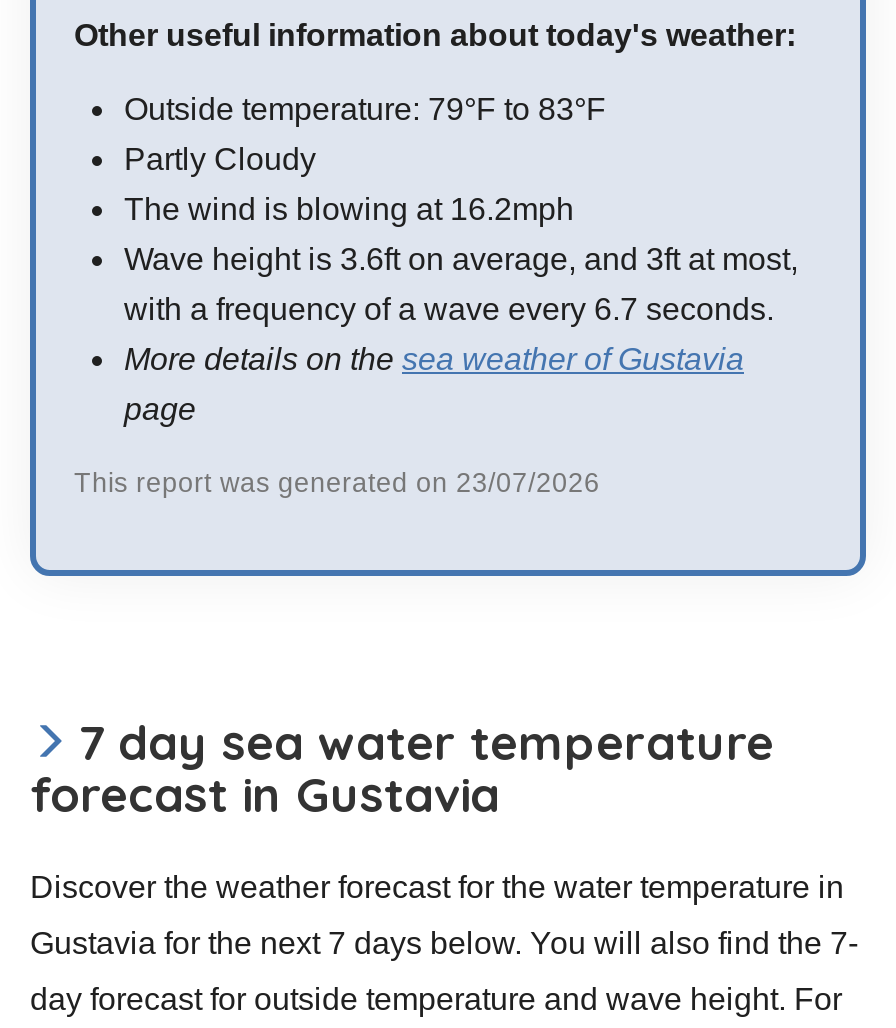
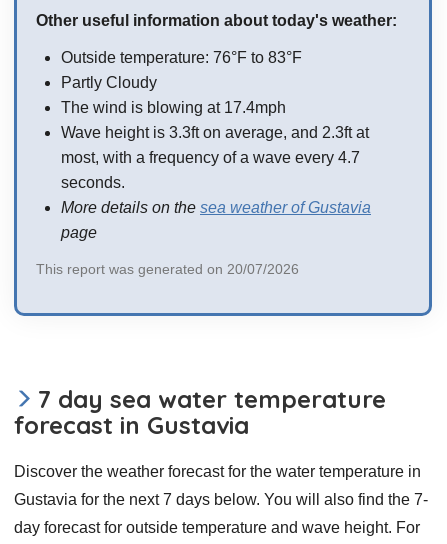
[124,92,606,126] Outside temperature: 79°F to 83°F -> [61,49,302,66] Outside temperature: 76°F to 83°F
[124,192,798,326] The wind is blowing at 16.2mph | Wave height is 3.6ft on average, and 3ft at most, | with a frequency of a wave every 6.7 seconds. -> [61,99,369,191] The wind is blowing at 17.4mph | Wave height is 3.3ft on average, and 2.3ft at | most, with a frequency of a wave every 4.7 | seconds.
[74,468,600,498] This report was generated on 23/07/2026 -> [36,262,299,277] This report was generated on 20/07/2026

